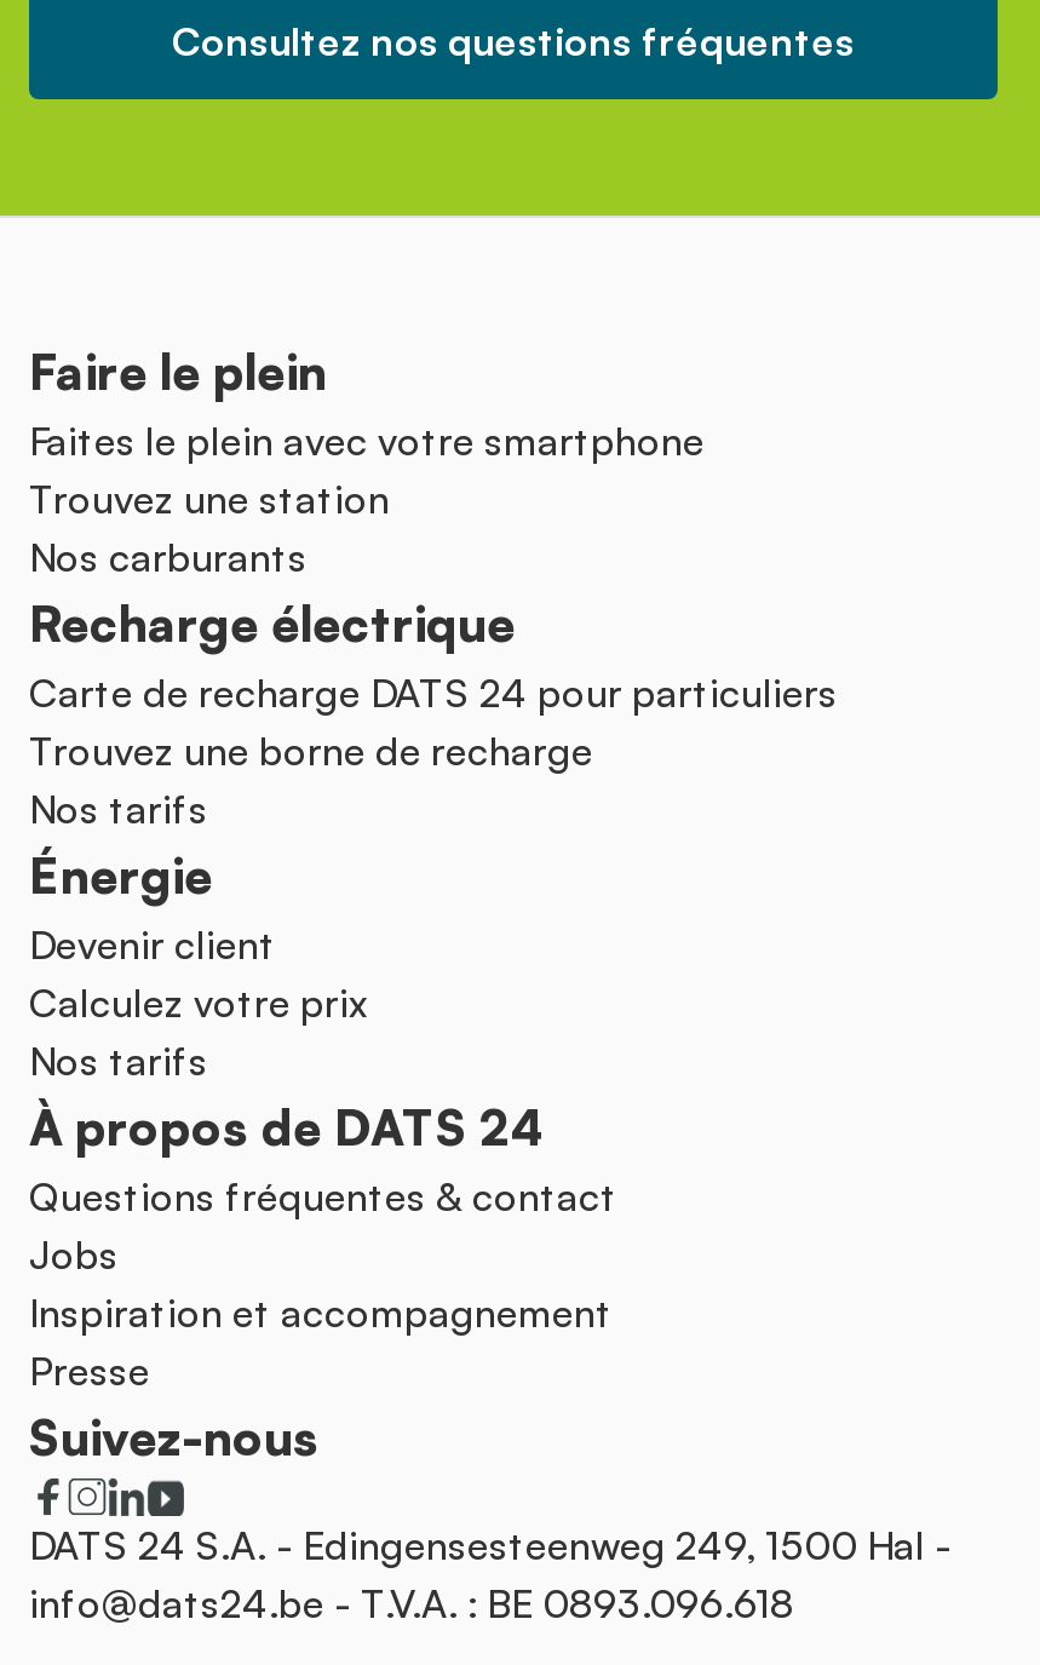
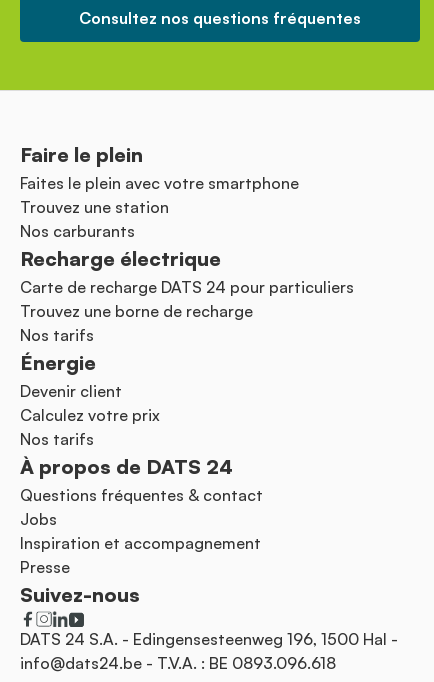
[29,1521,952,1569] DATS 24 S.A. - Edingensesteenweg 249, 1500 Hal - -> [20,629,398,649] DATS 24 S.A. - Edingensesteenweg 196, 1500 Hal -

